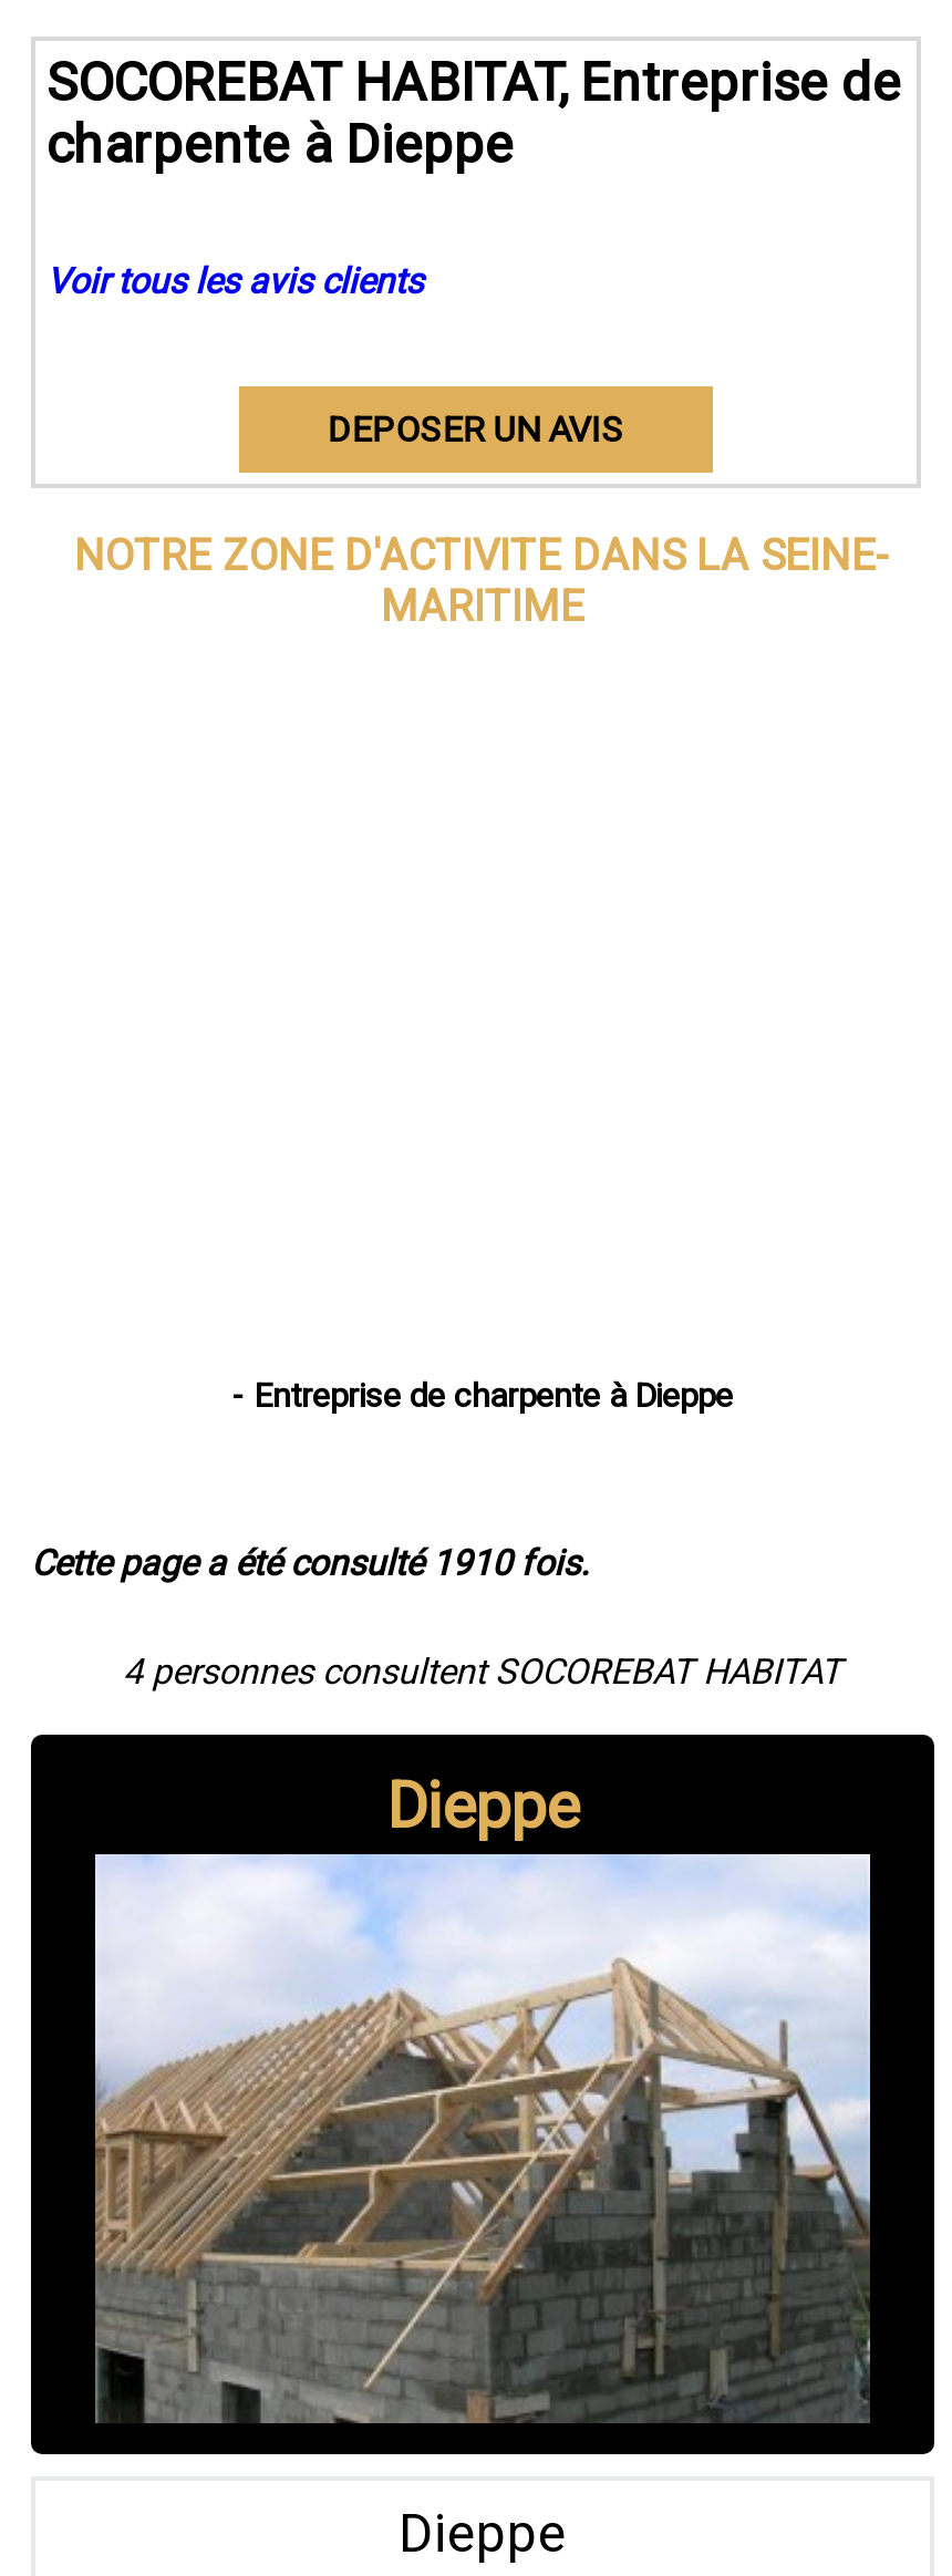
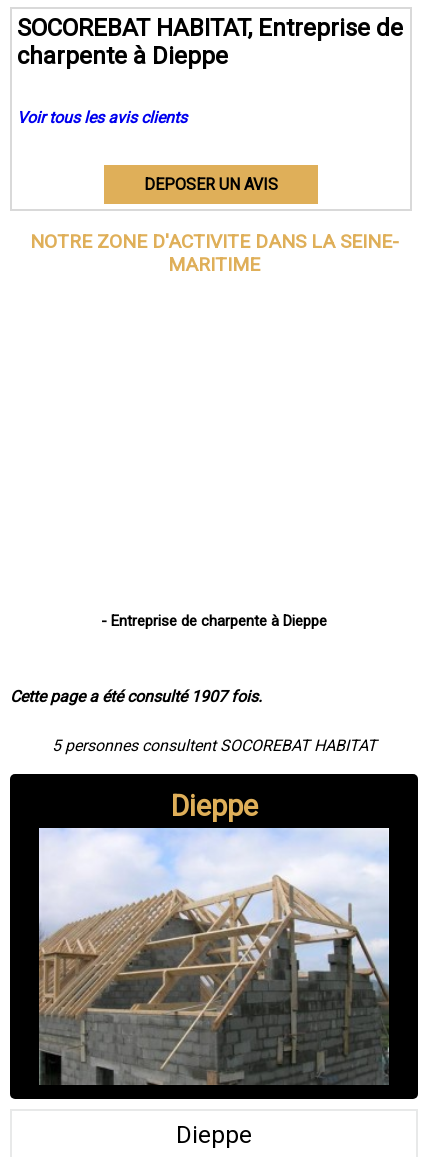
[31,1543,589,1585] Cette page a été consulté 1910 fois. -> [10,687,262,706] Cette page a été consulté 1907 fois.
[123,1652,842,1694] 4 personnes consultent SOCOREBAT HABITAT -> [51,736,376,755] 5 personnes consultent SOCOREBAT HABITAT

